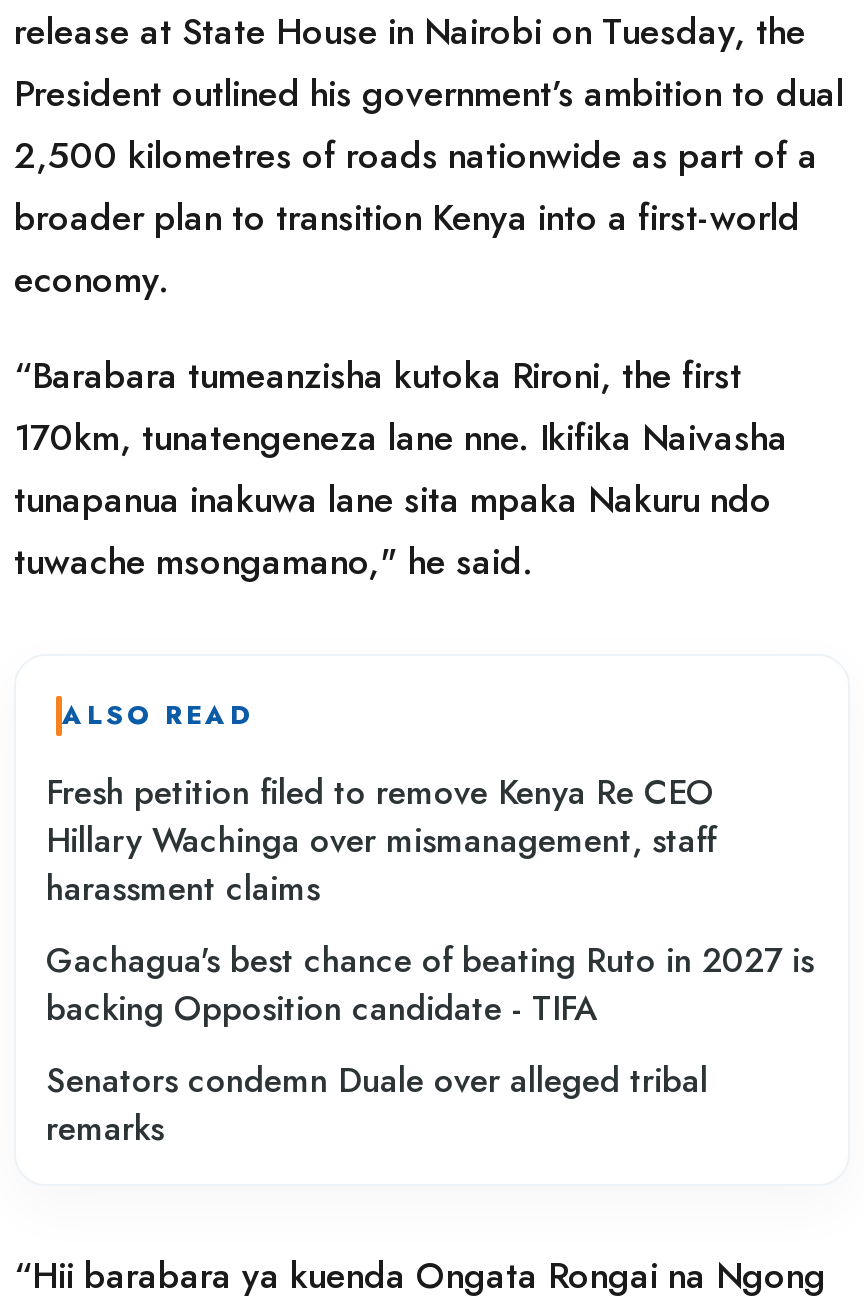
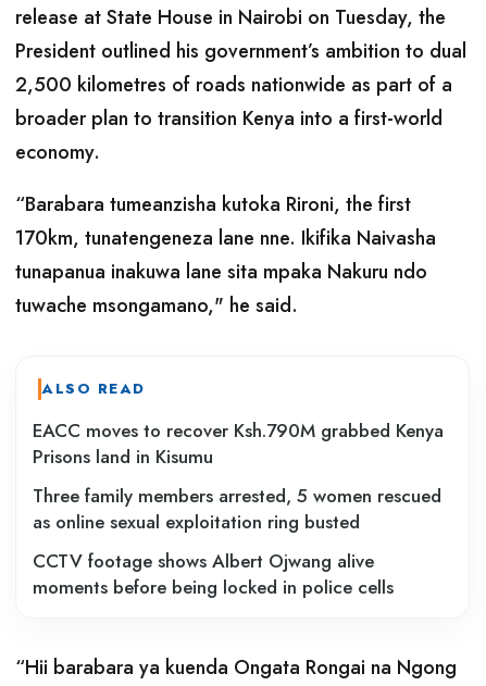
[46,769,716,913] Fresh petition filed to remove Kenya Re CEO | Hillary Wachinga over mismanagement, staff | harassment claims -> [33,418,444,470] EACC moves to recover Ksh.790M grabbed Kenya | Prisons land in Kisumu
[46,937,814,1033] Gachagua's best chance of beating Ruto in 2027 is | backing Opposition candidate - TIFA -> [33,483,441,535] Three family members arrested, 5 women rescued | as online sexual exploitation ring busted
[46,1057,708,1153] Senators condemn Duale over alleged tribal | remarks -> [33,548,394,601] CCTV footage shows Albert Ojwang alive | moments before being locked in police cells

